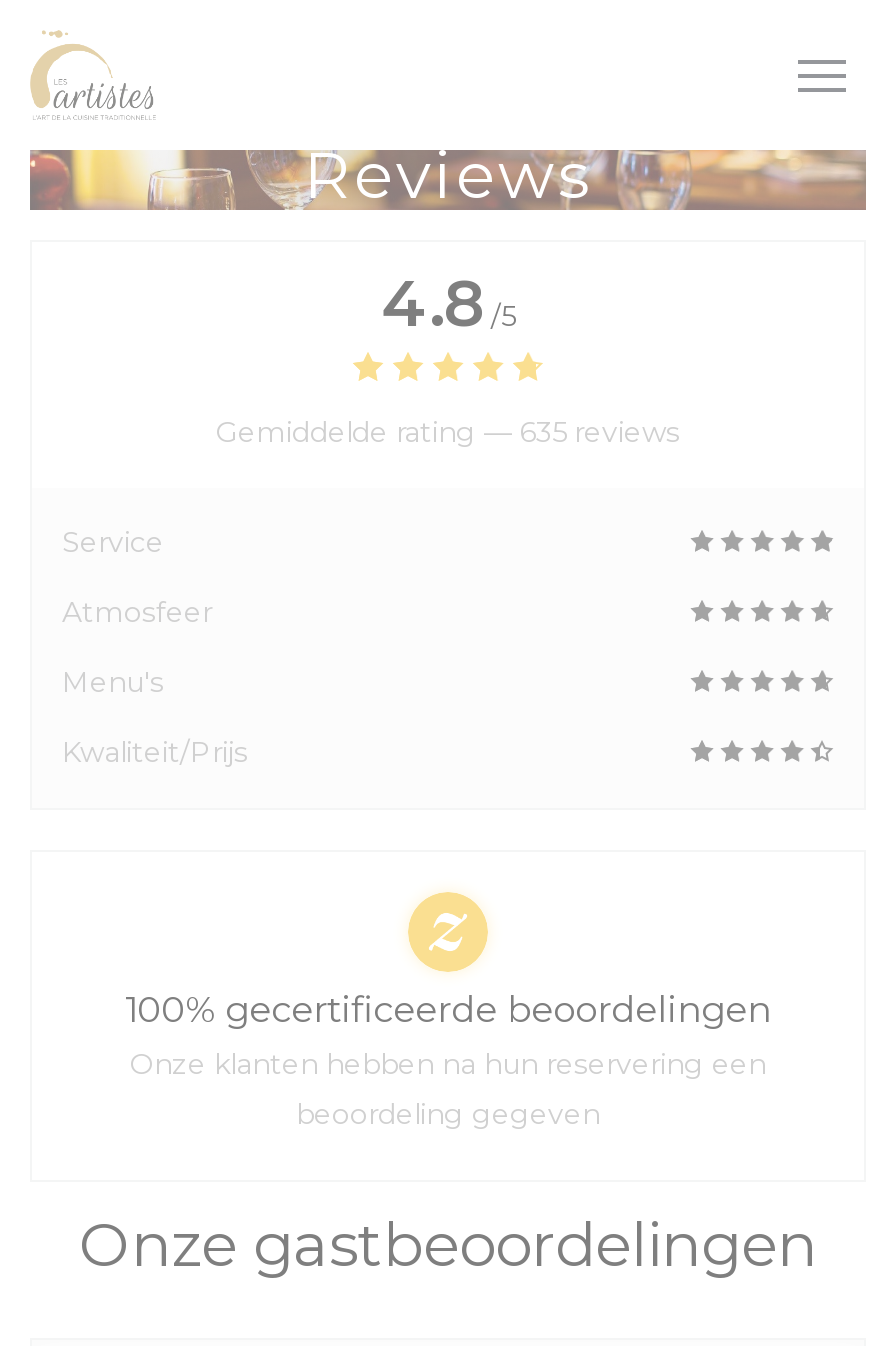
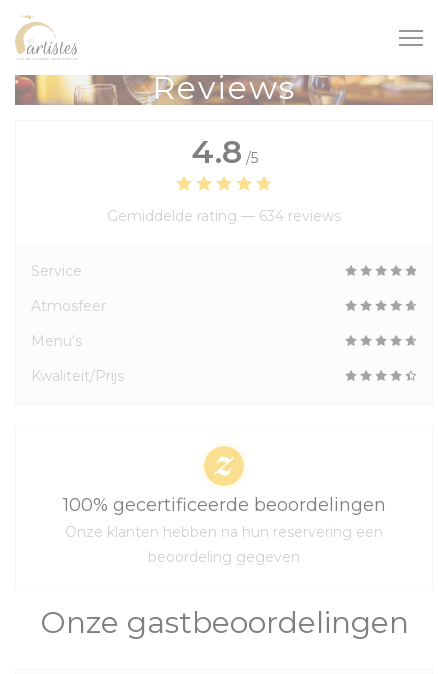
[216,414,680,450] Gemiddelde rating — 635 reviews -> [107,207,341,225] Gemiddelde rating — 634 reviews

